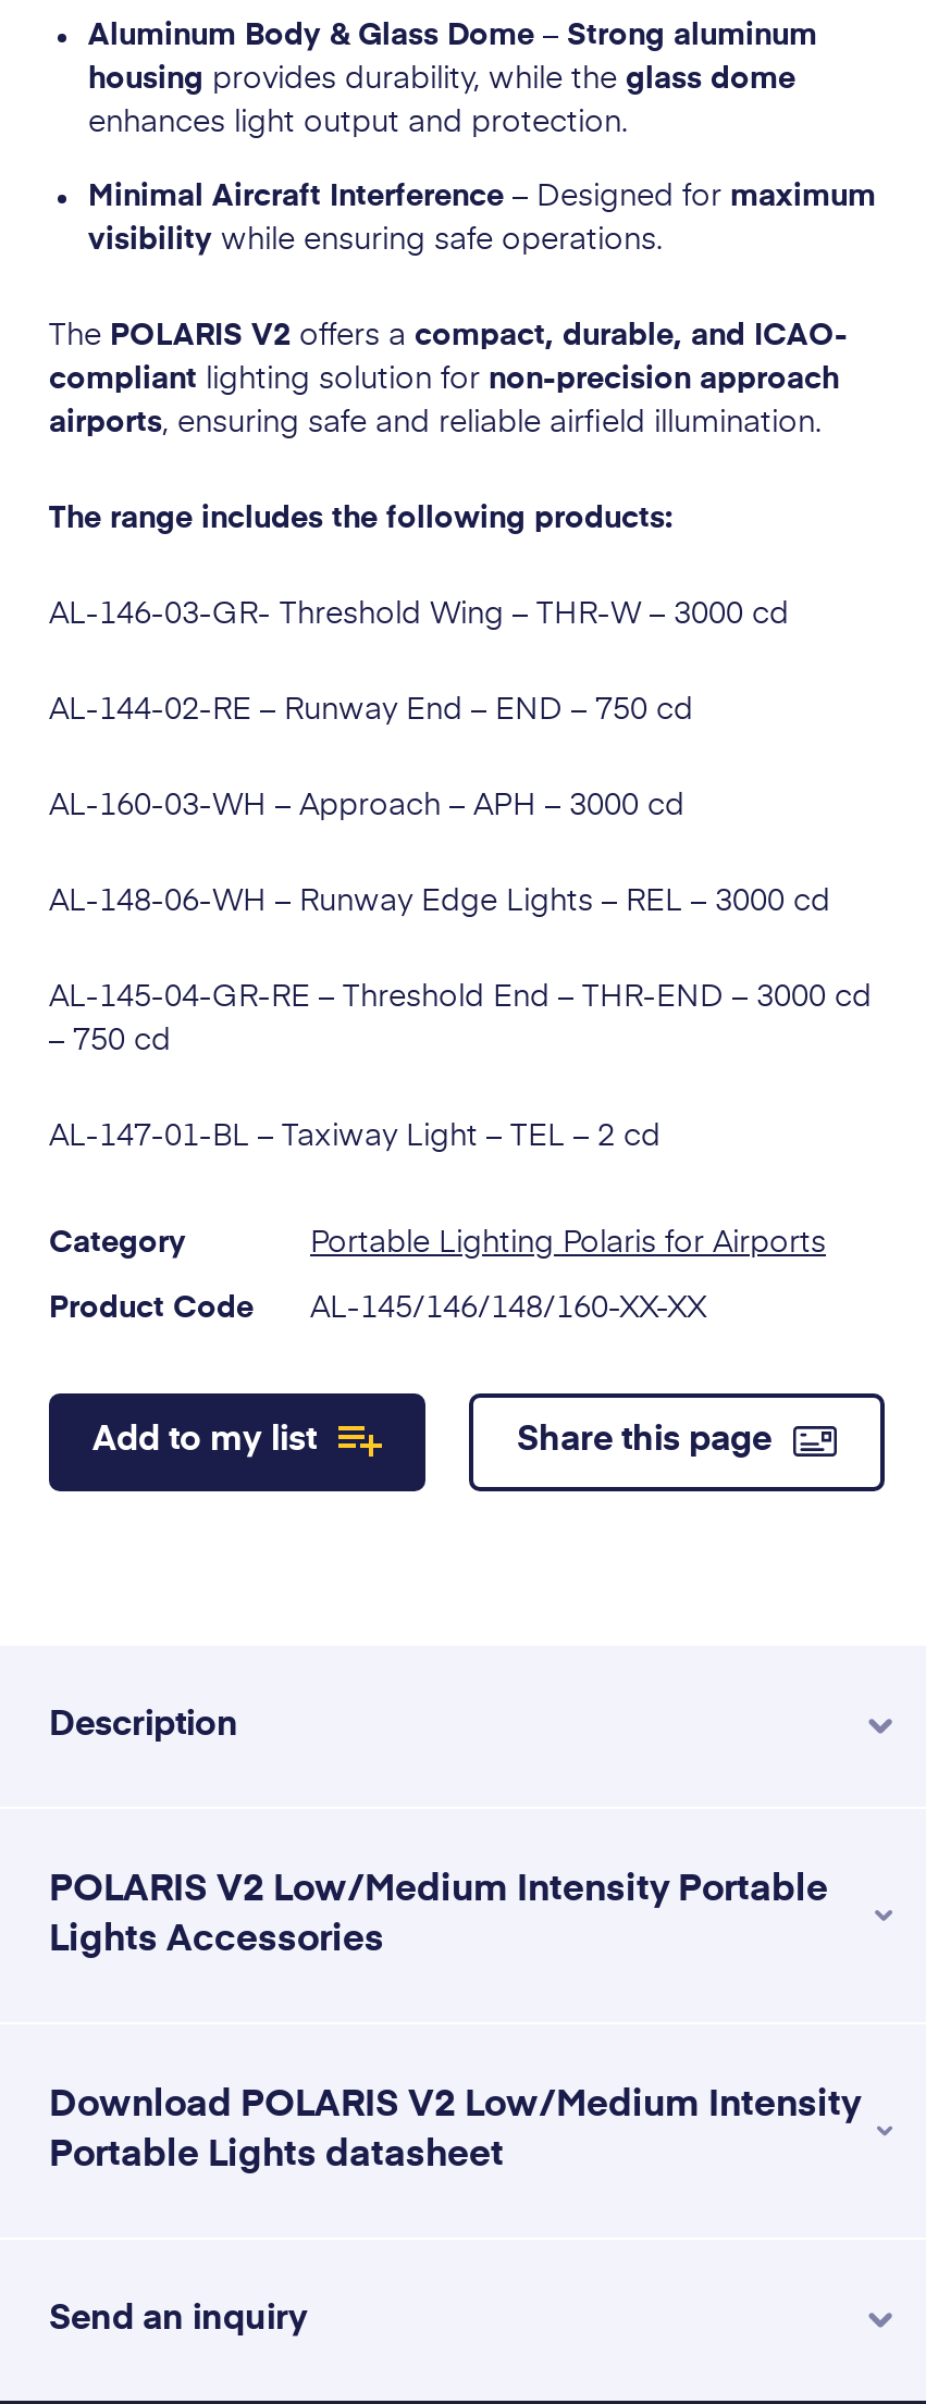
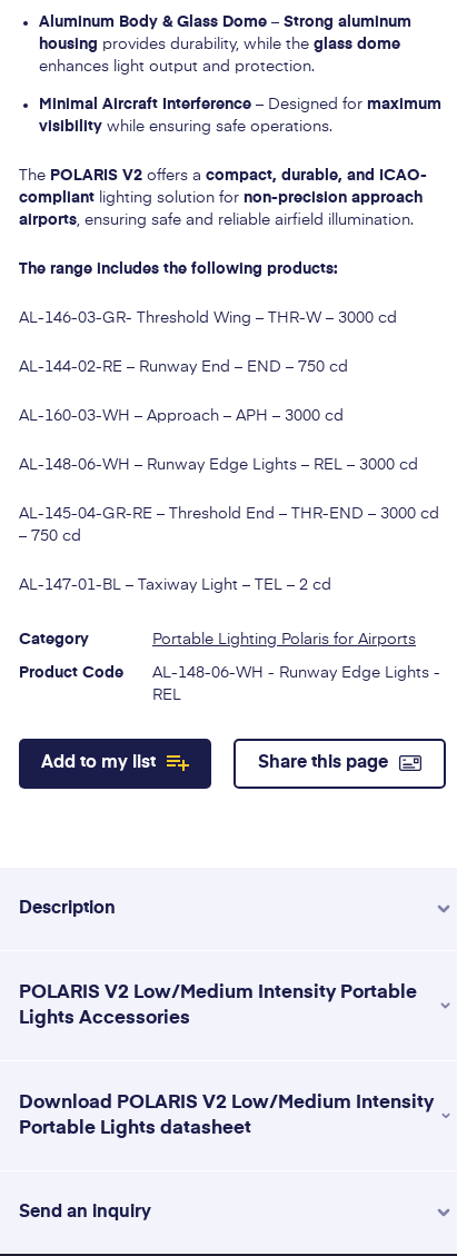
[310,1293,706,1324] AL-145/146/148/160-XX-XX -> [152,665,440,703] AL-148-06-WH - Runway Edge Lights - | REL

